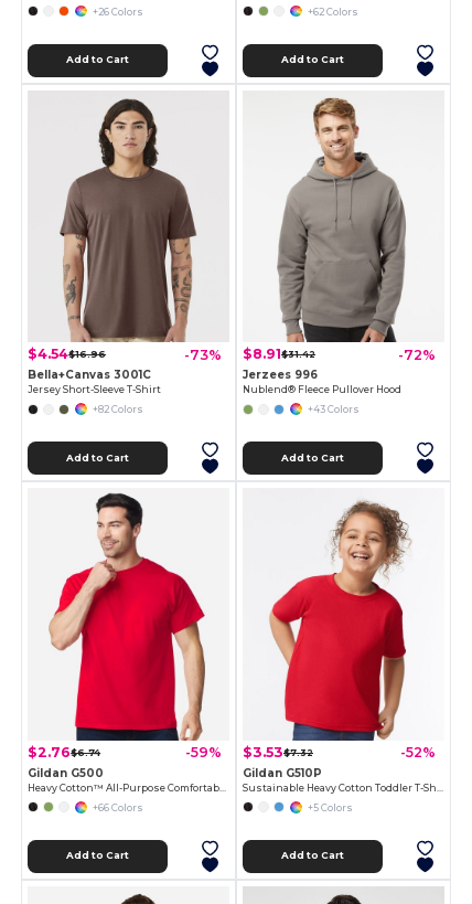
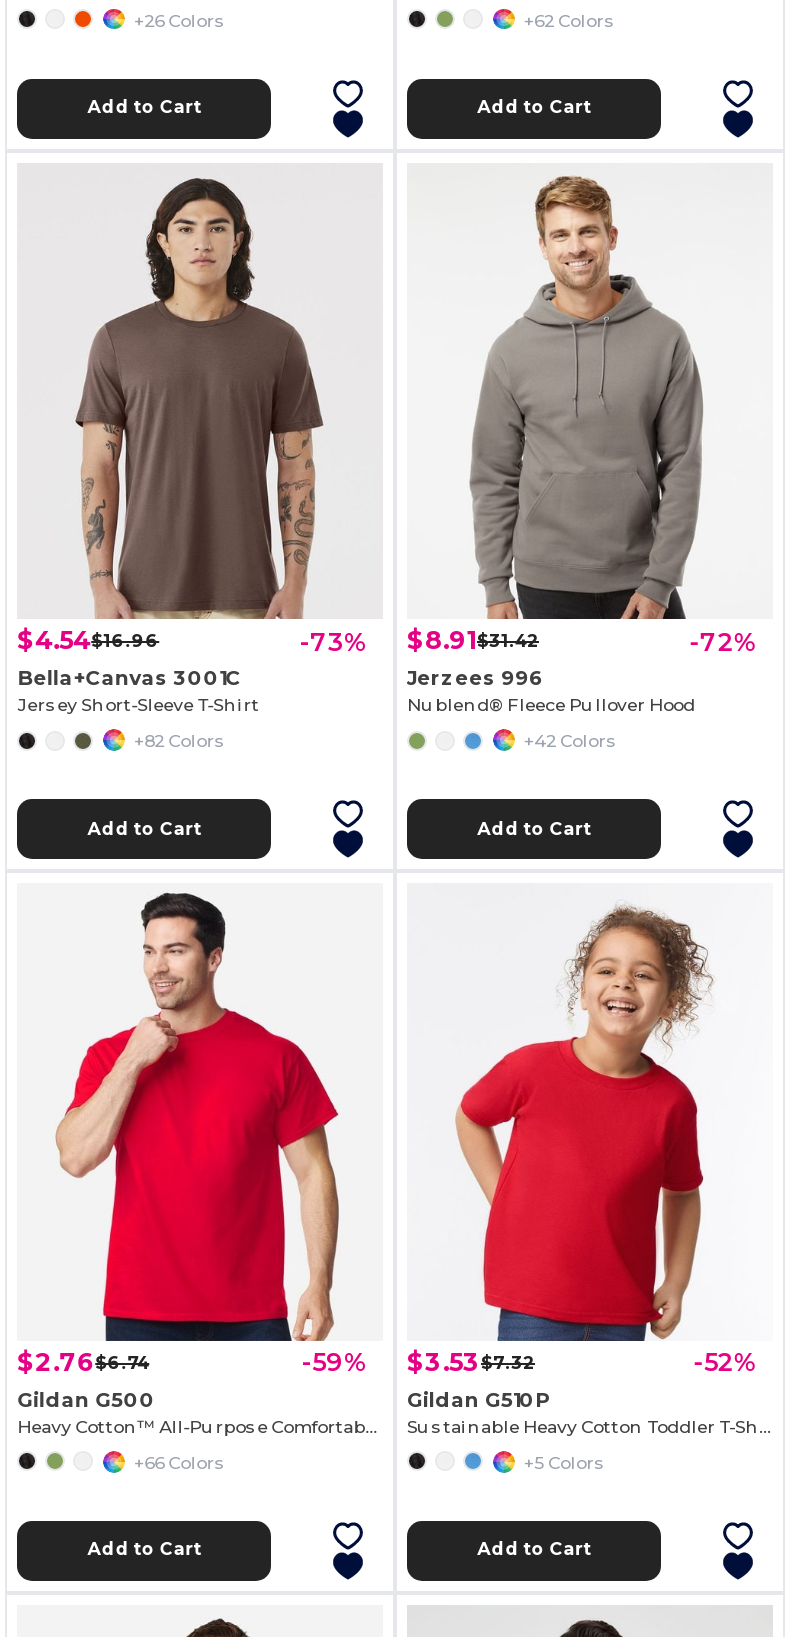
[307,404,359,415] +43 Colors -> [524,732,618,752] +42 Colors

